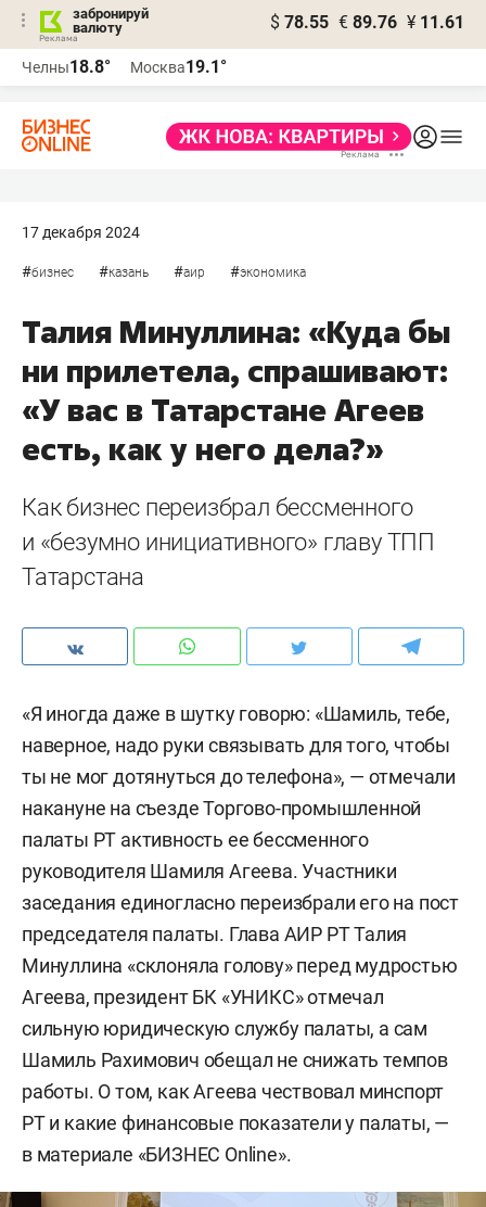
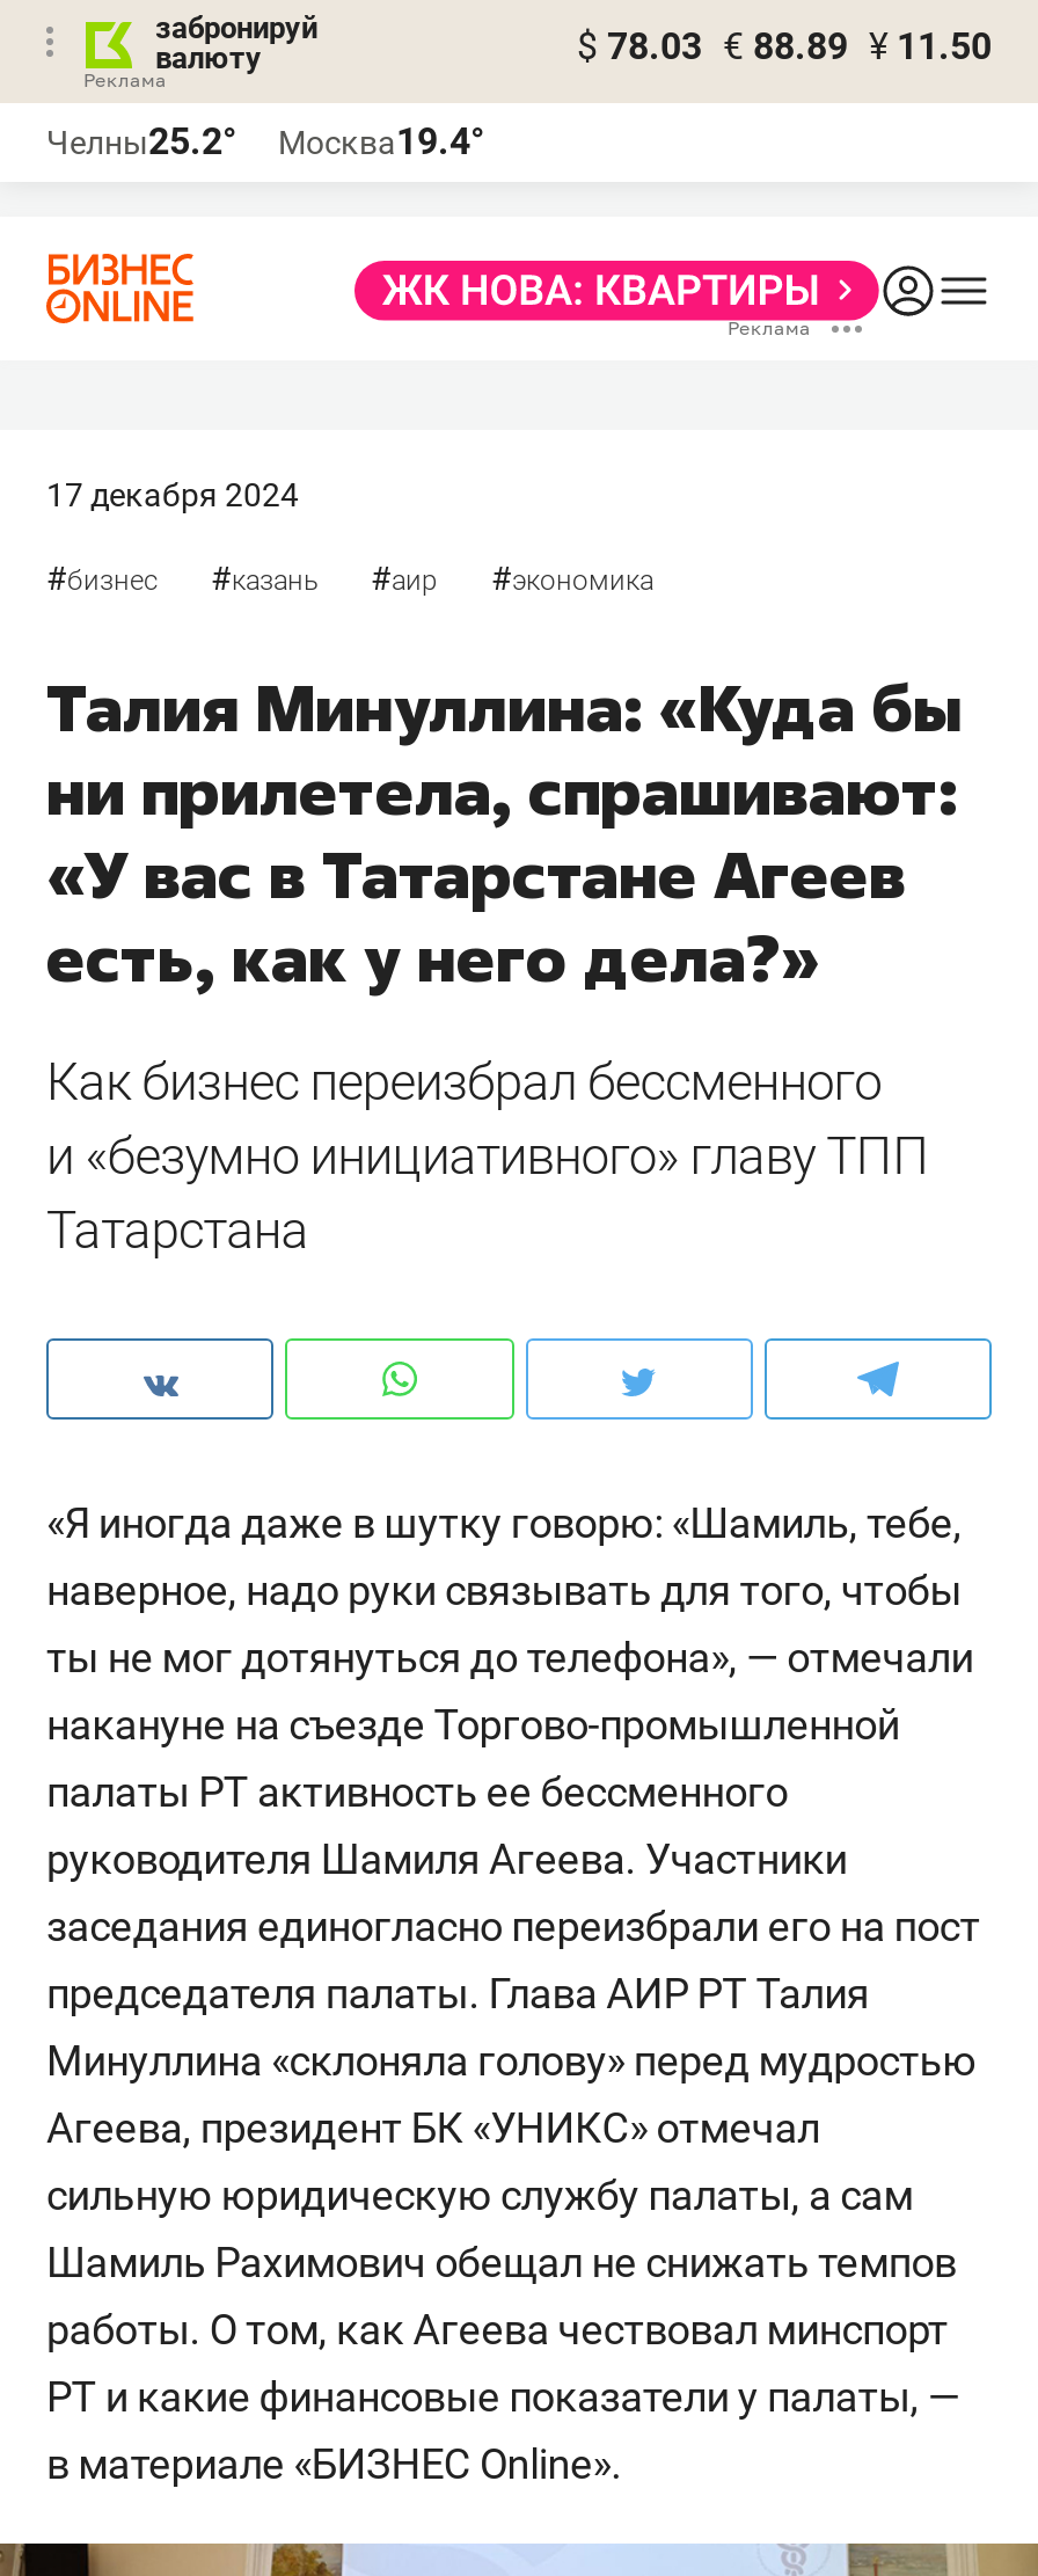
[270,12,464,33] $ 78.55 € 89.76 ¥ 11.61 -> [577,24,992,68] $ 78.03 € 88.89 ¥ 11.50
[22,56,111,77] Челны18.8° -> [46,119,236,163] Челны25.2°
[130,56,227,77] Москва19.1° -> [278,119,484,163] Москва19.4°

